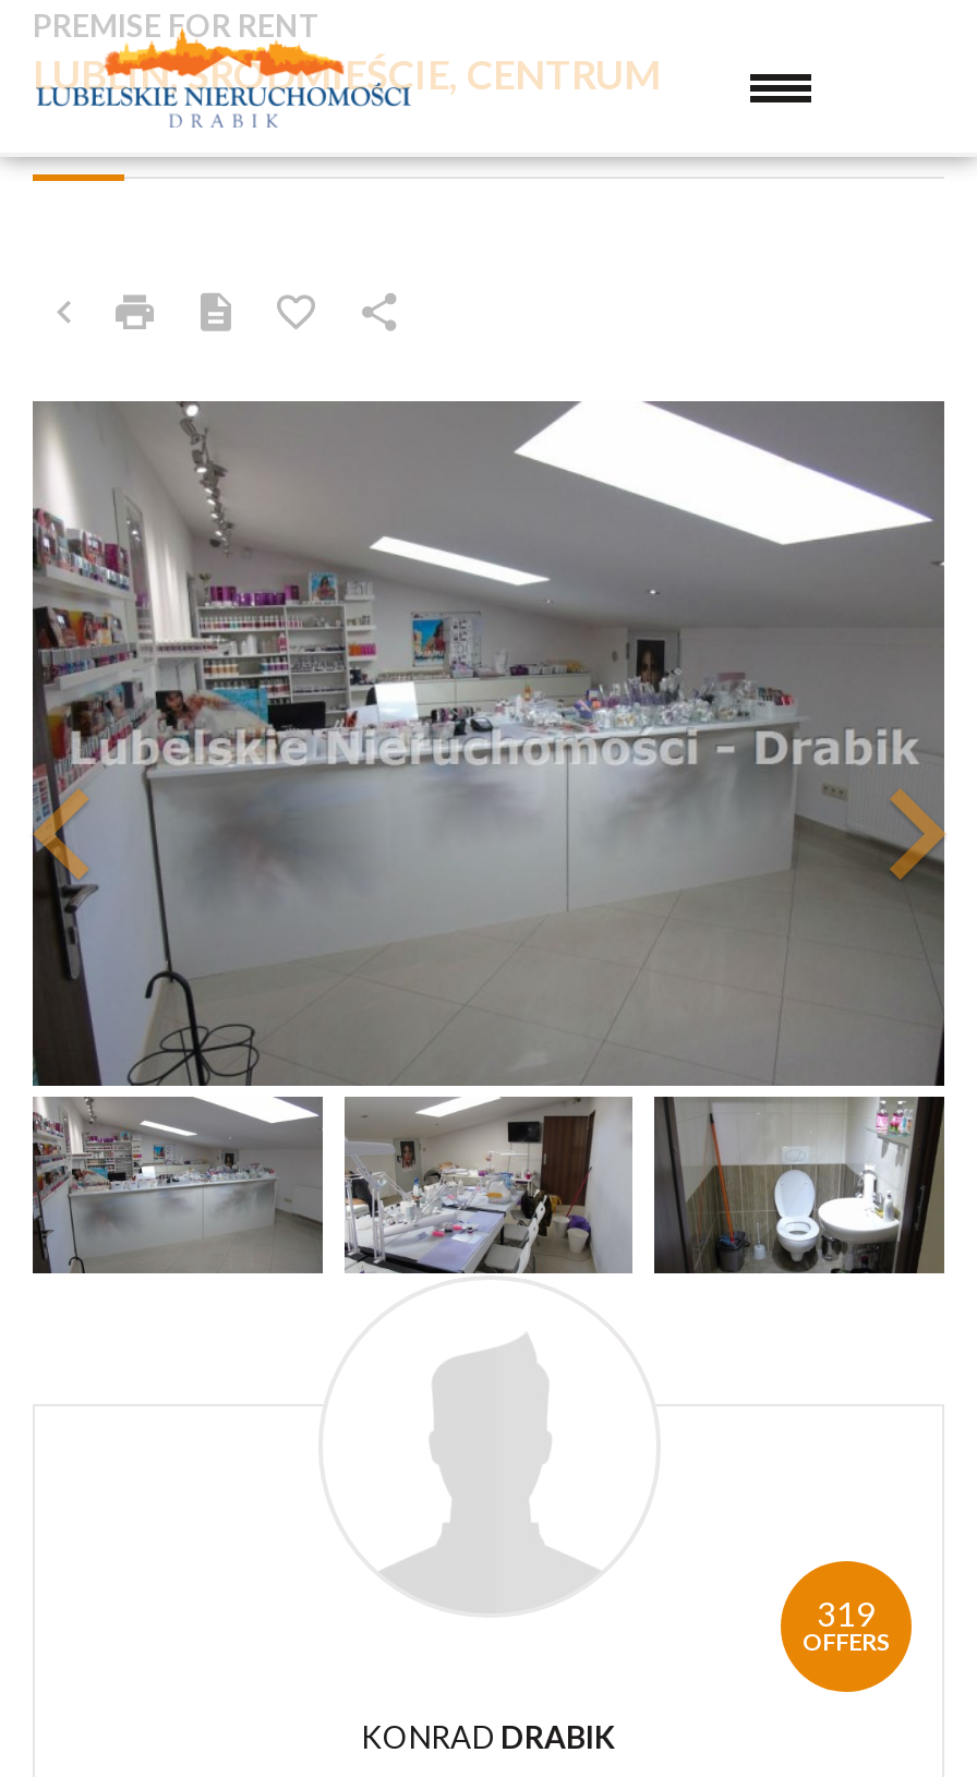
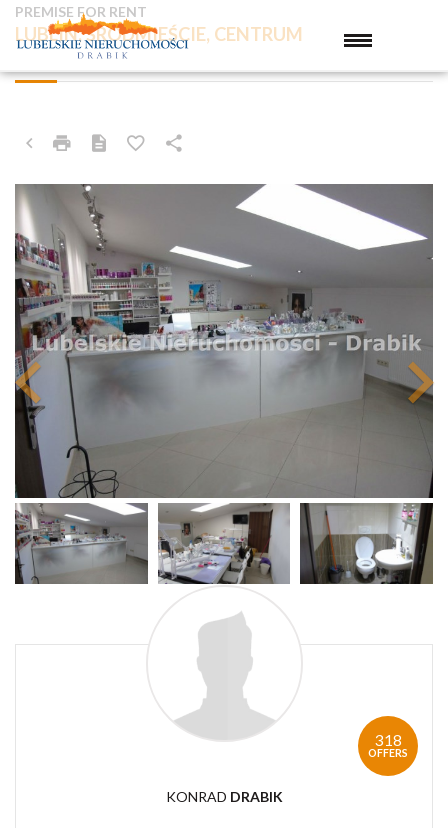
[817,1595,876,1634] 319 -> [374,731,401,749] 318

